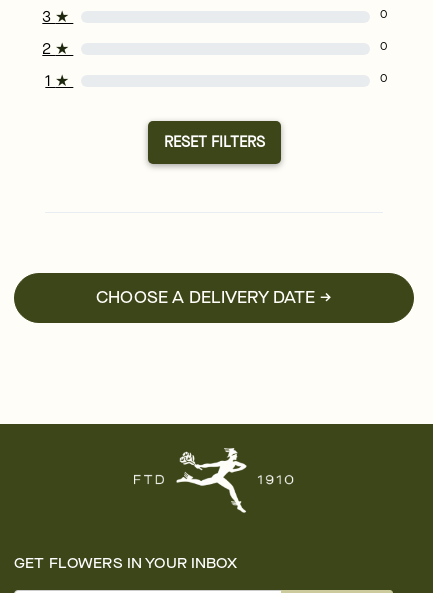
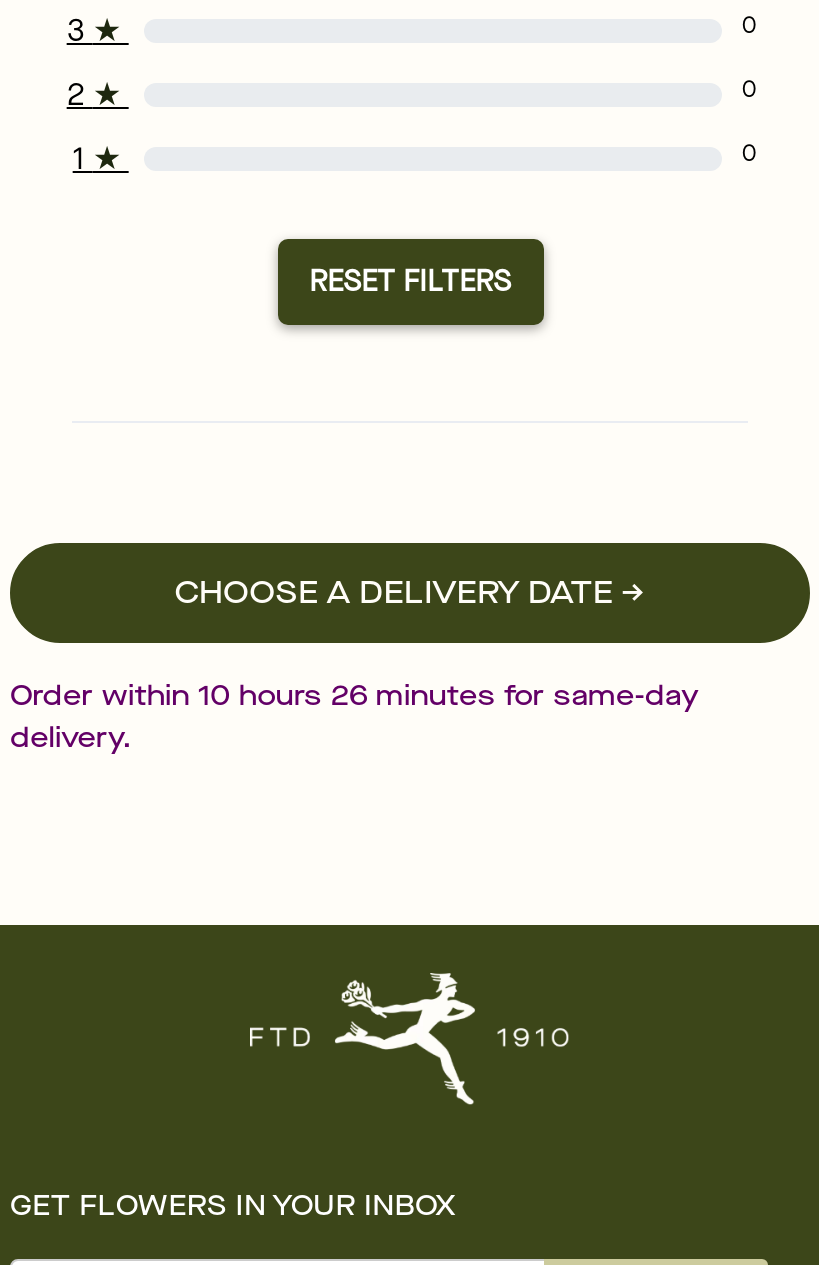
none -> [10,676,700,756] Order within 10 hours 26 minutes for same-day | delivery.

